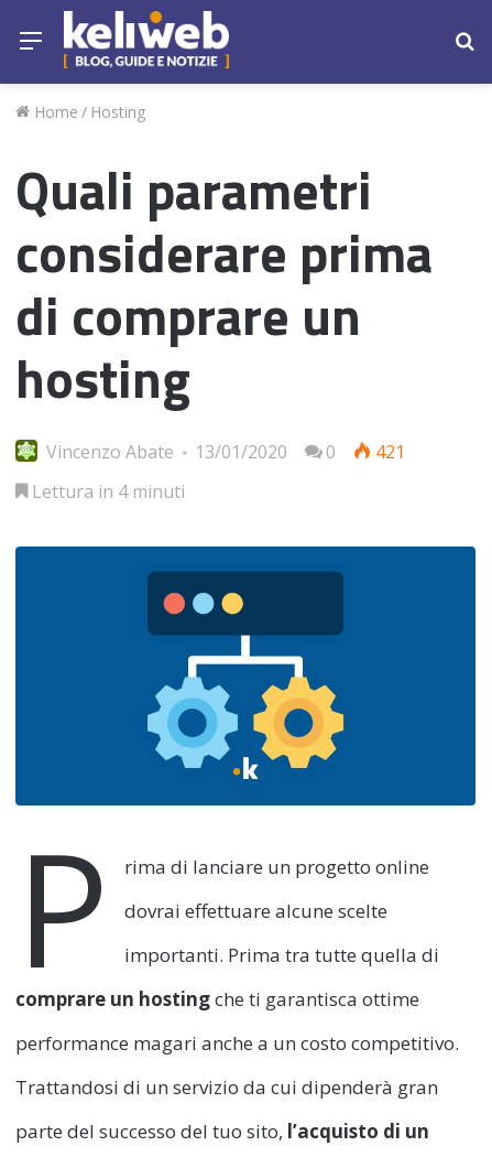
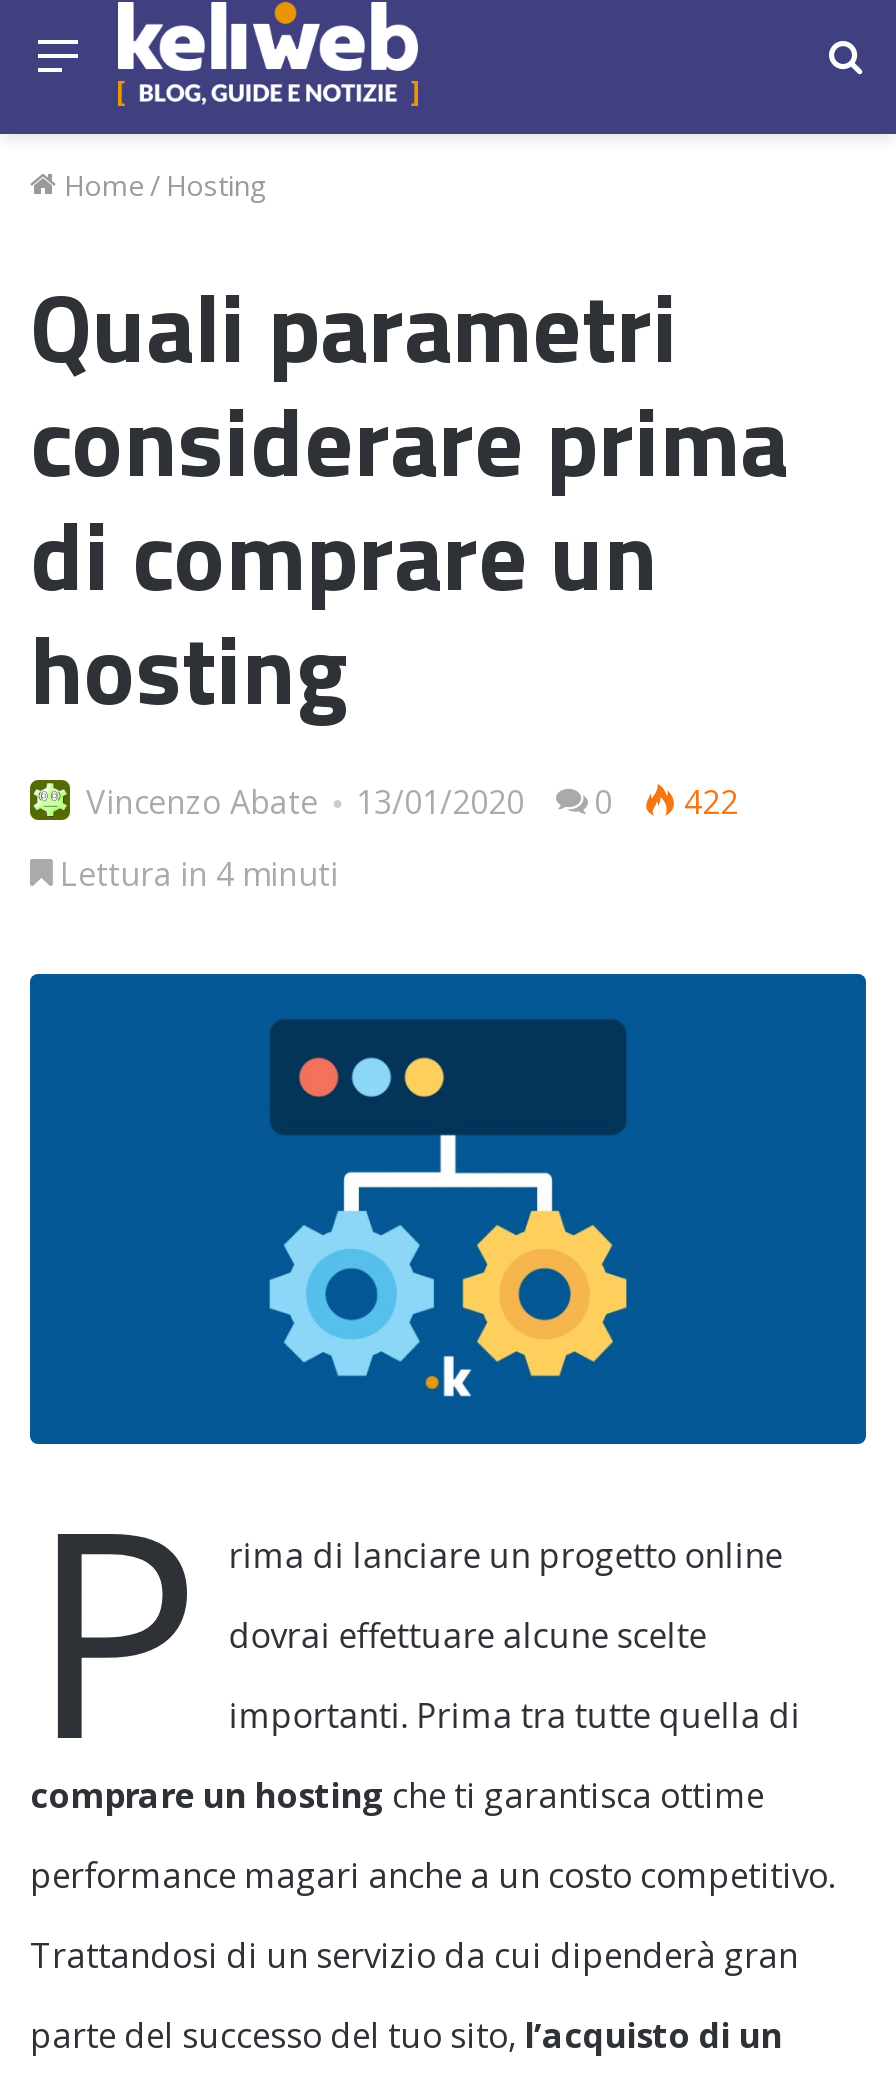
[46,439,405,463] Vincenzo Abate 13/01/2020 0 421 -> [86,779,738,823] Vincenzo Abate 13/01/2020 0 422

